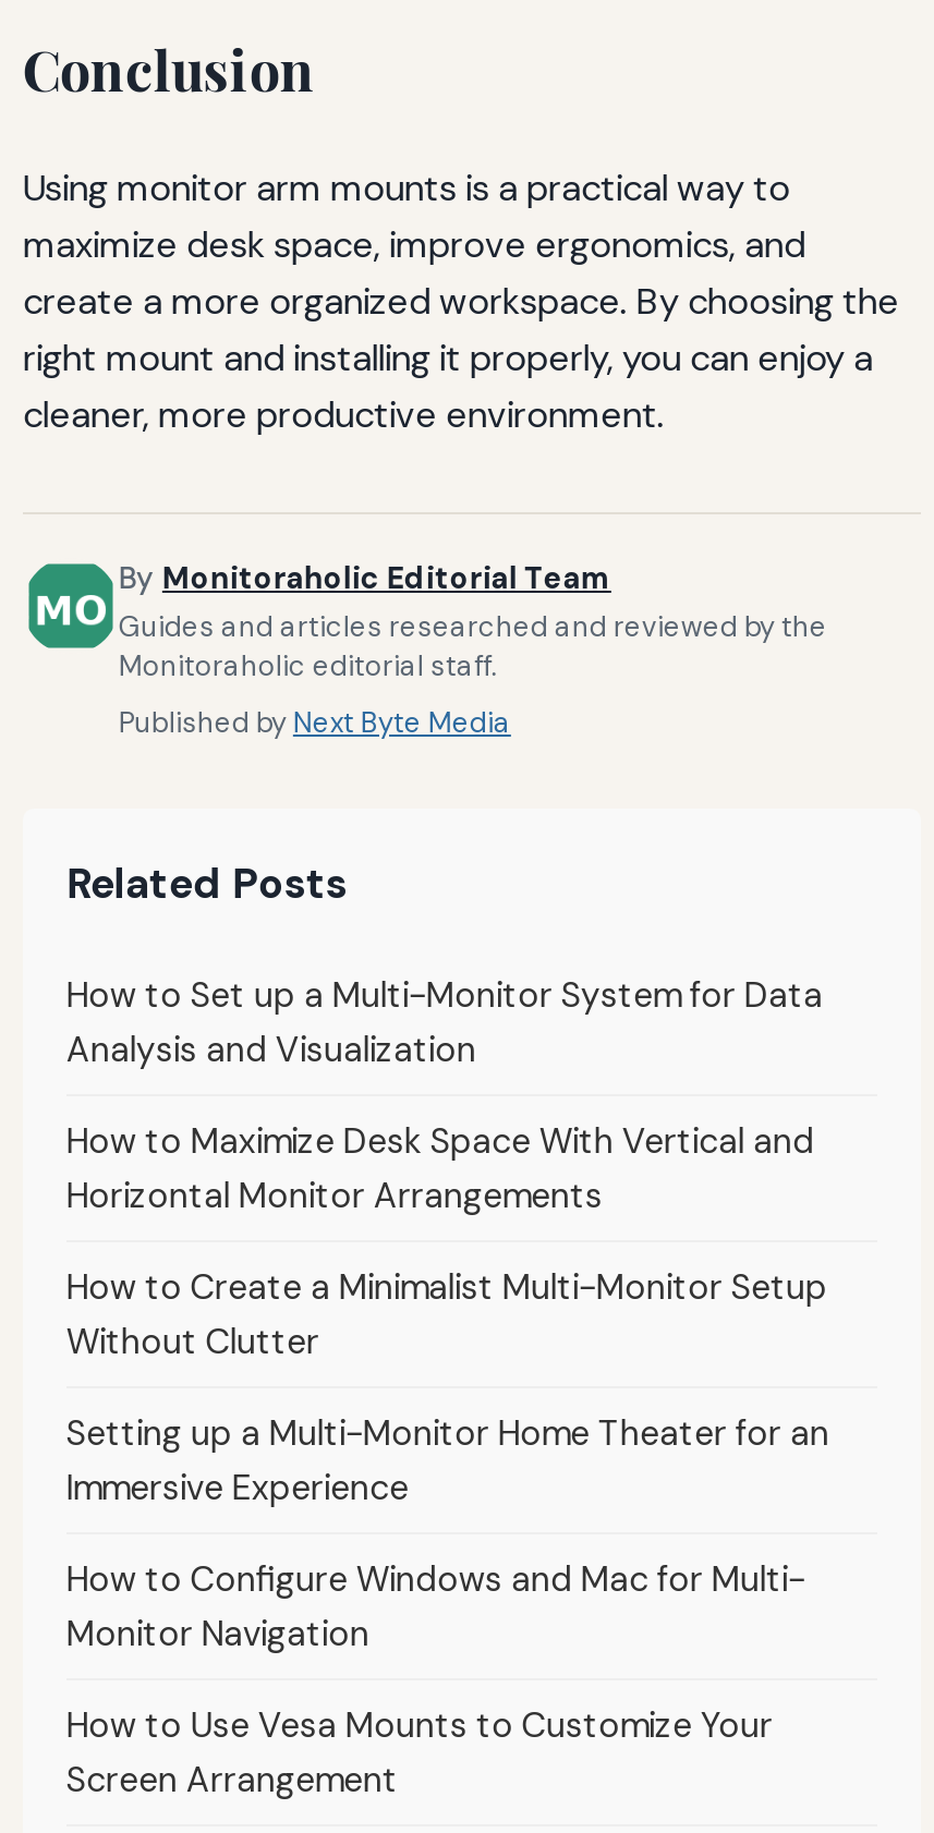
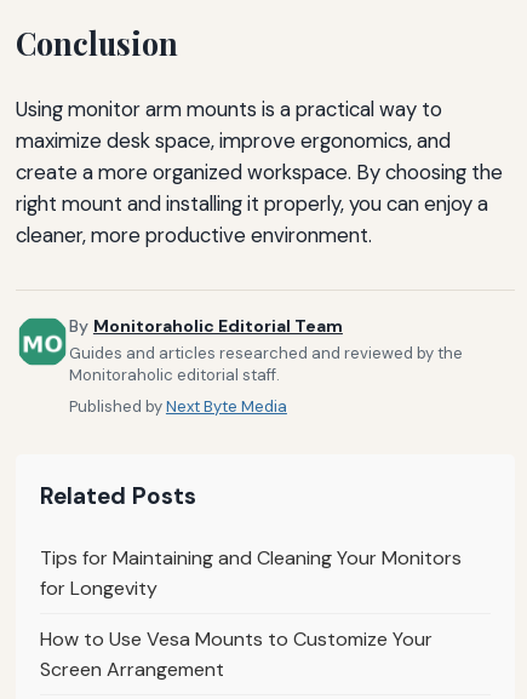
[66,973,829,1657] How to Set up a Multi-Monitor System for Data | Analysis and Visualization | How to Maximize Desk Space With Vertical and | Horizontal Monitor Arrangements | How to Create a Minimalist Multi-Monitor Setup | Without Clutter | Setting up a Multi-Monitor Home Theater for an | Immersive Experience | How to Configure Windows and Mac for Multi- | Monitor Navigation -> [40,545,461,601] Tips for Maintaining and Cleaning Your Monitors | for Longevity

